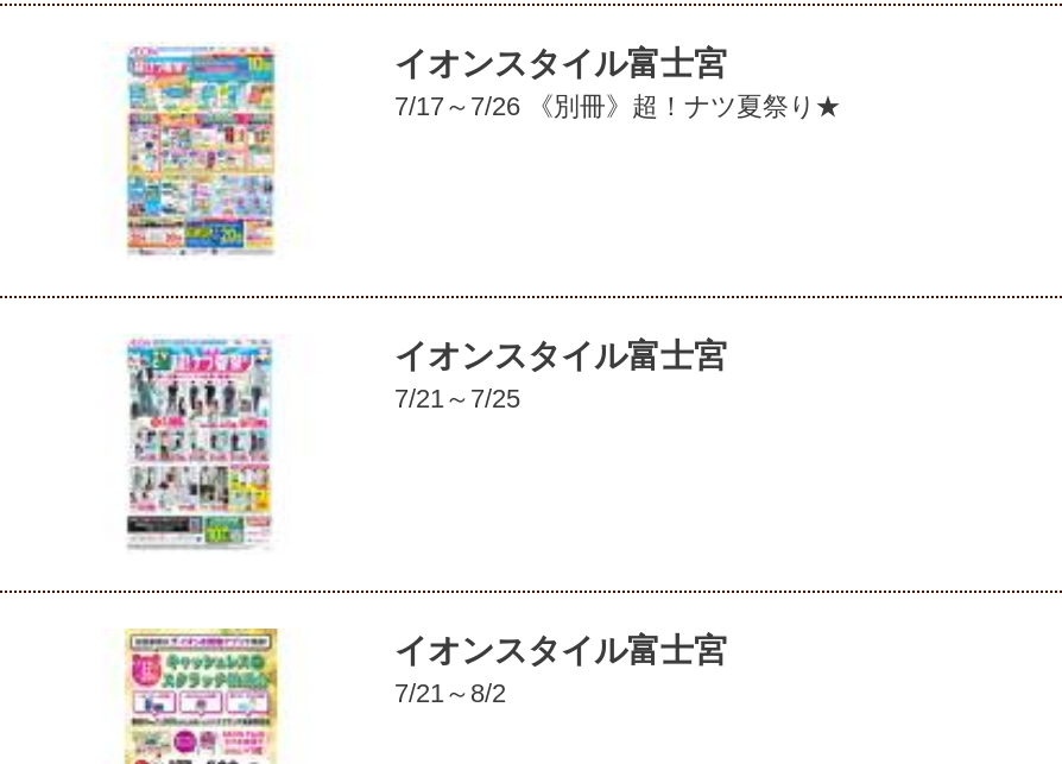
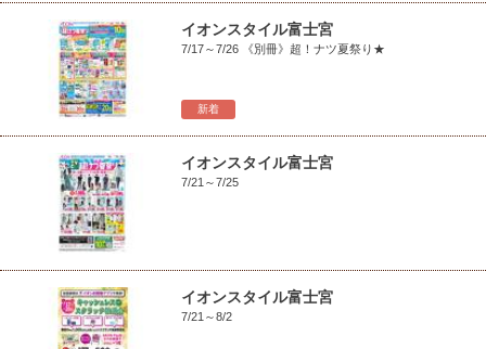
none -> [197,103,219,115] 新着

